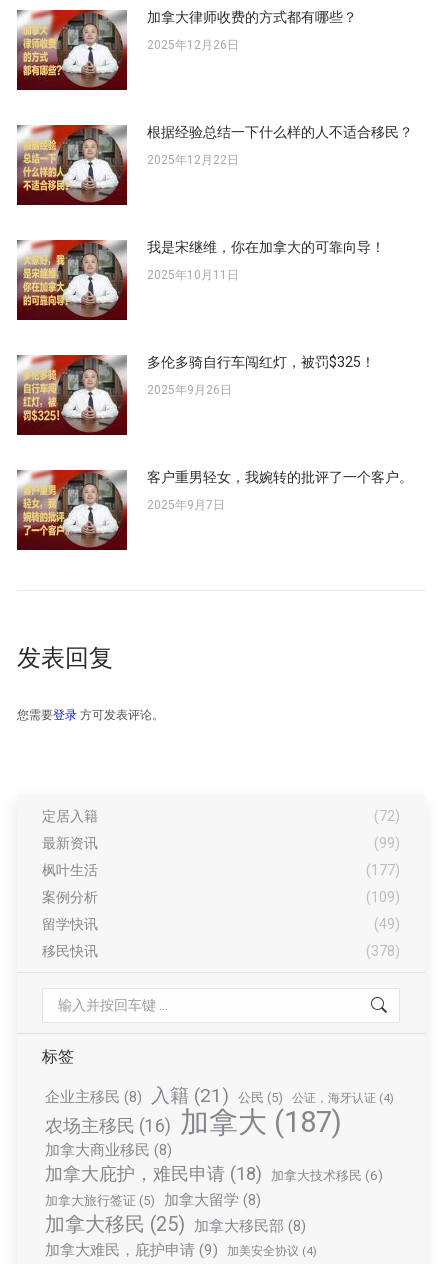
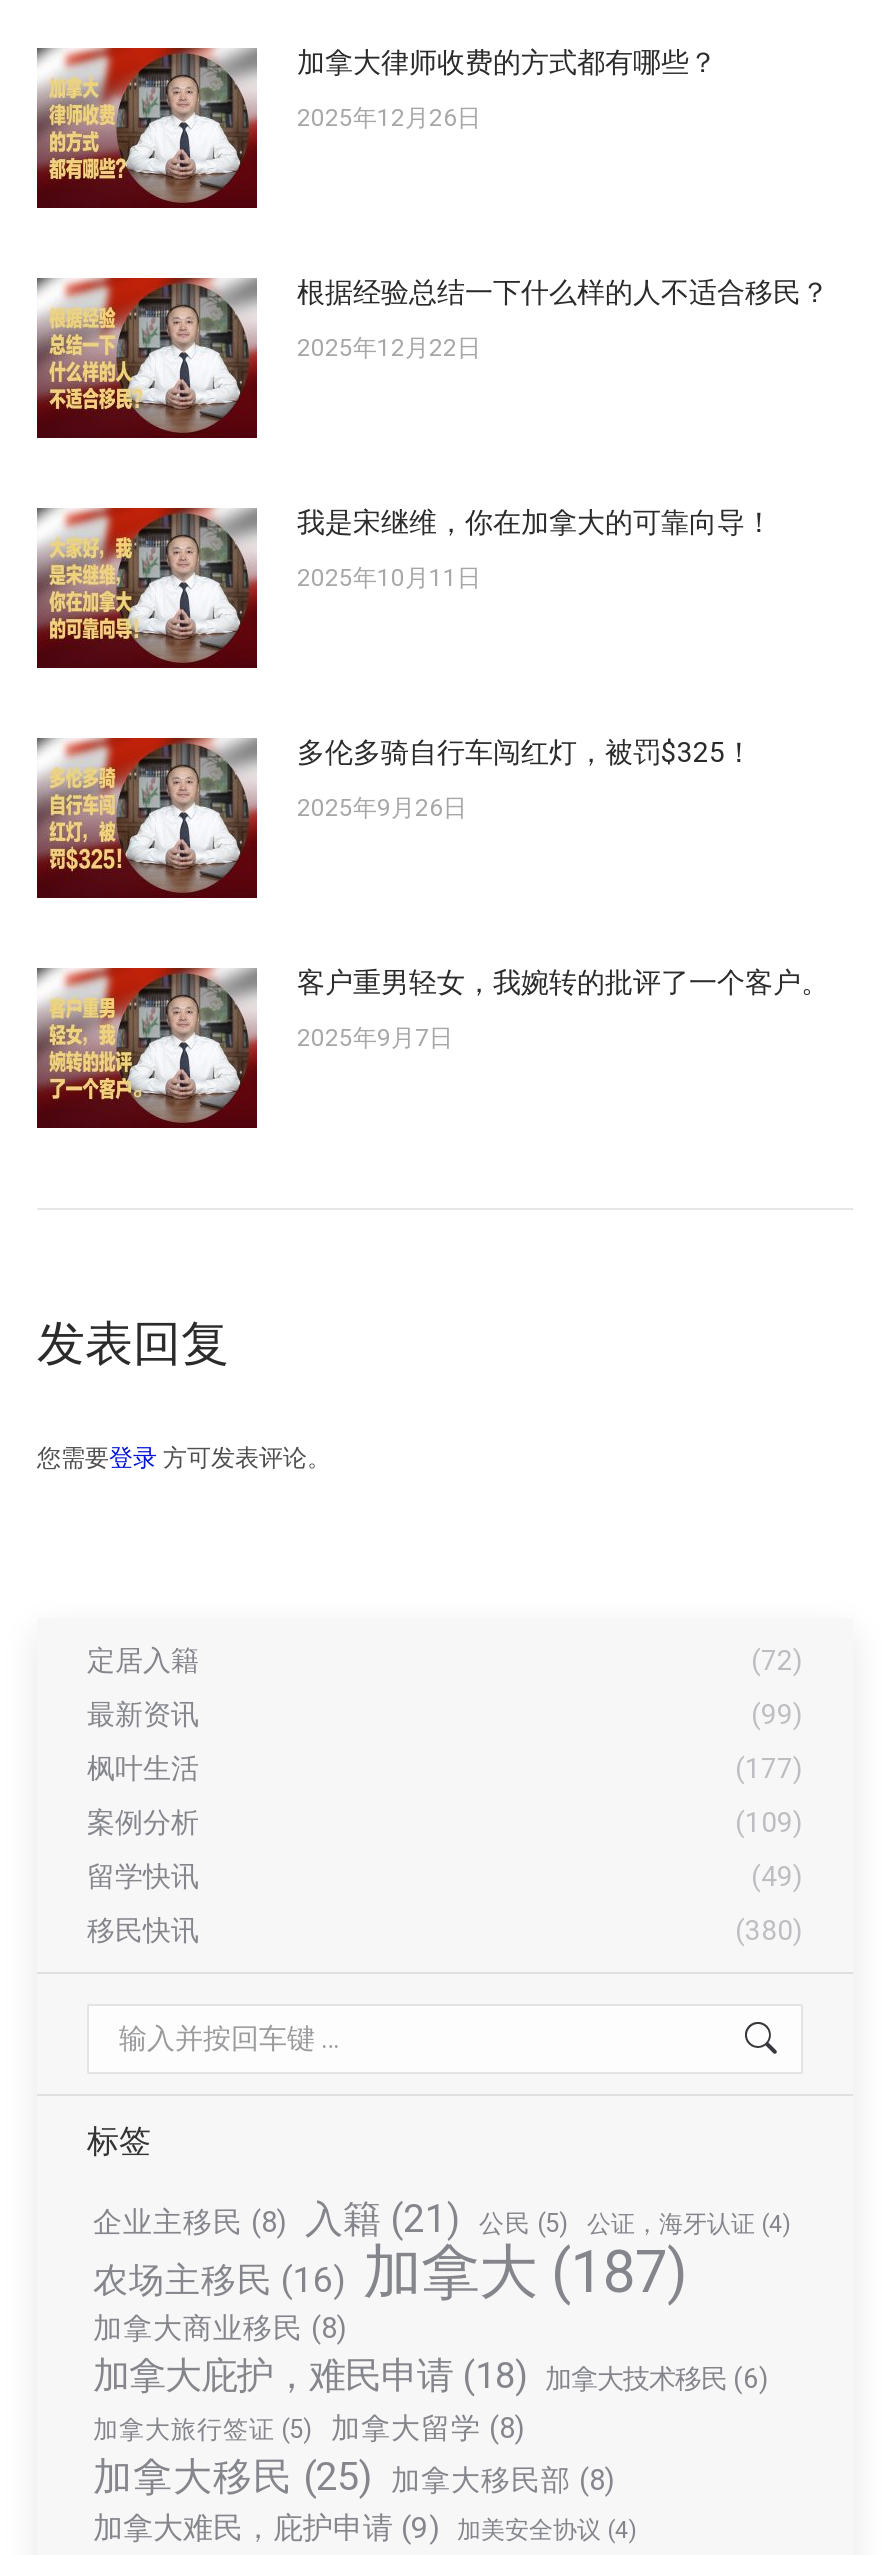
[366,943,400,959] (378) -> [735,1913,803,1945] (380)

